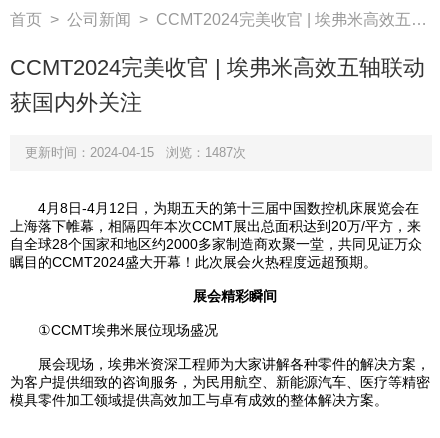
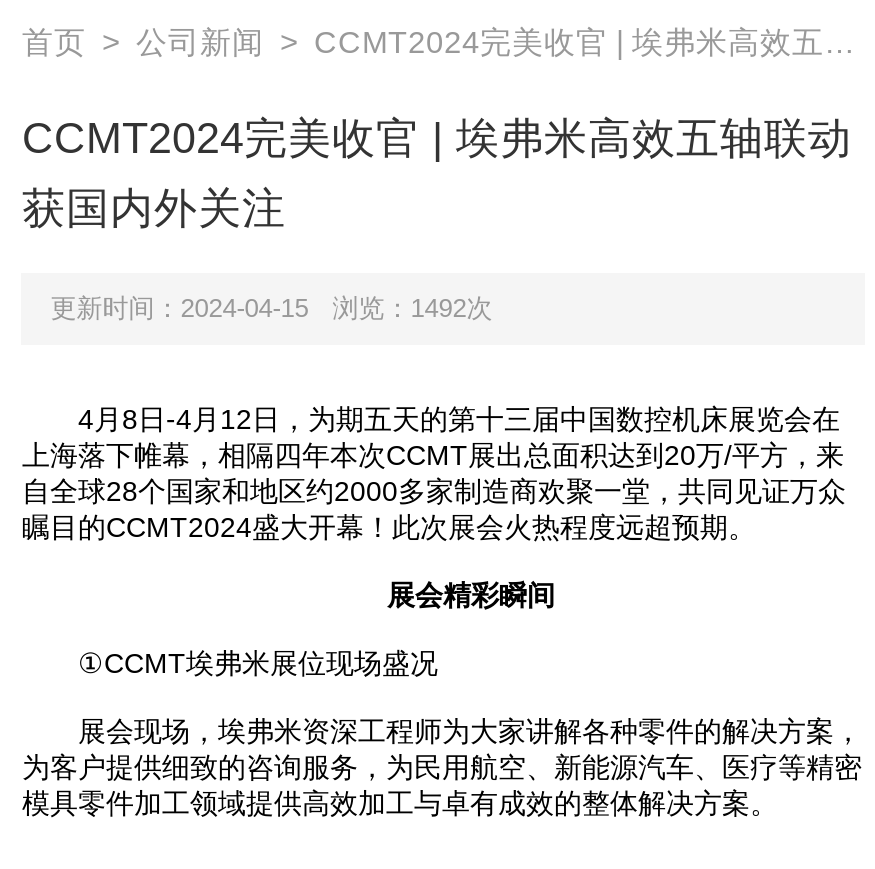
[25,145,246,160] 更新时间：2024-04-15 浏览：1487次 -> [51,294,492,324] 更新时间：2024-04-15 浏览：1492次

